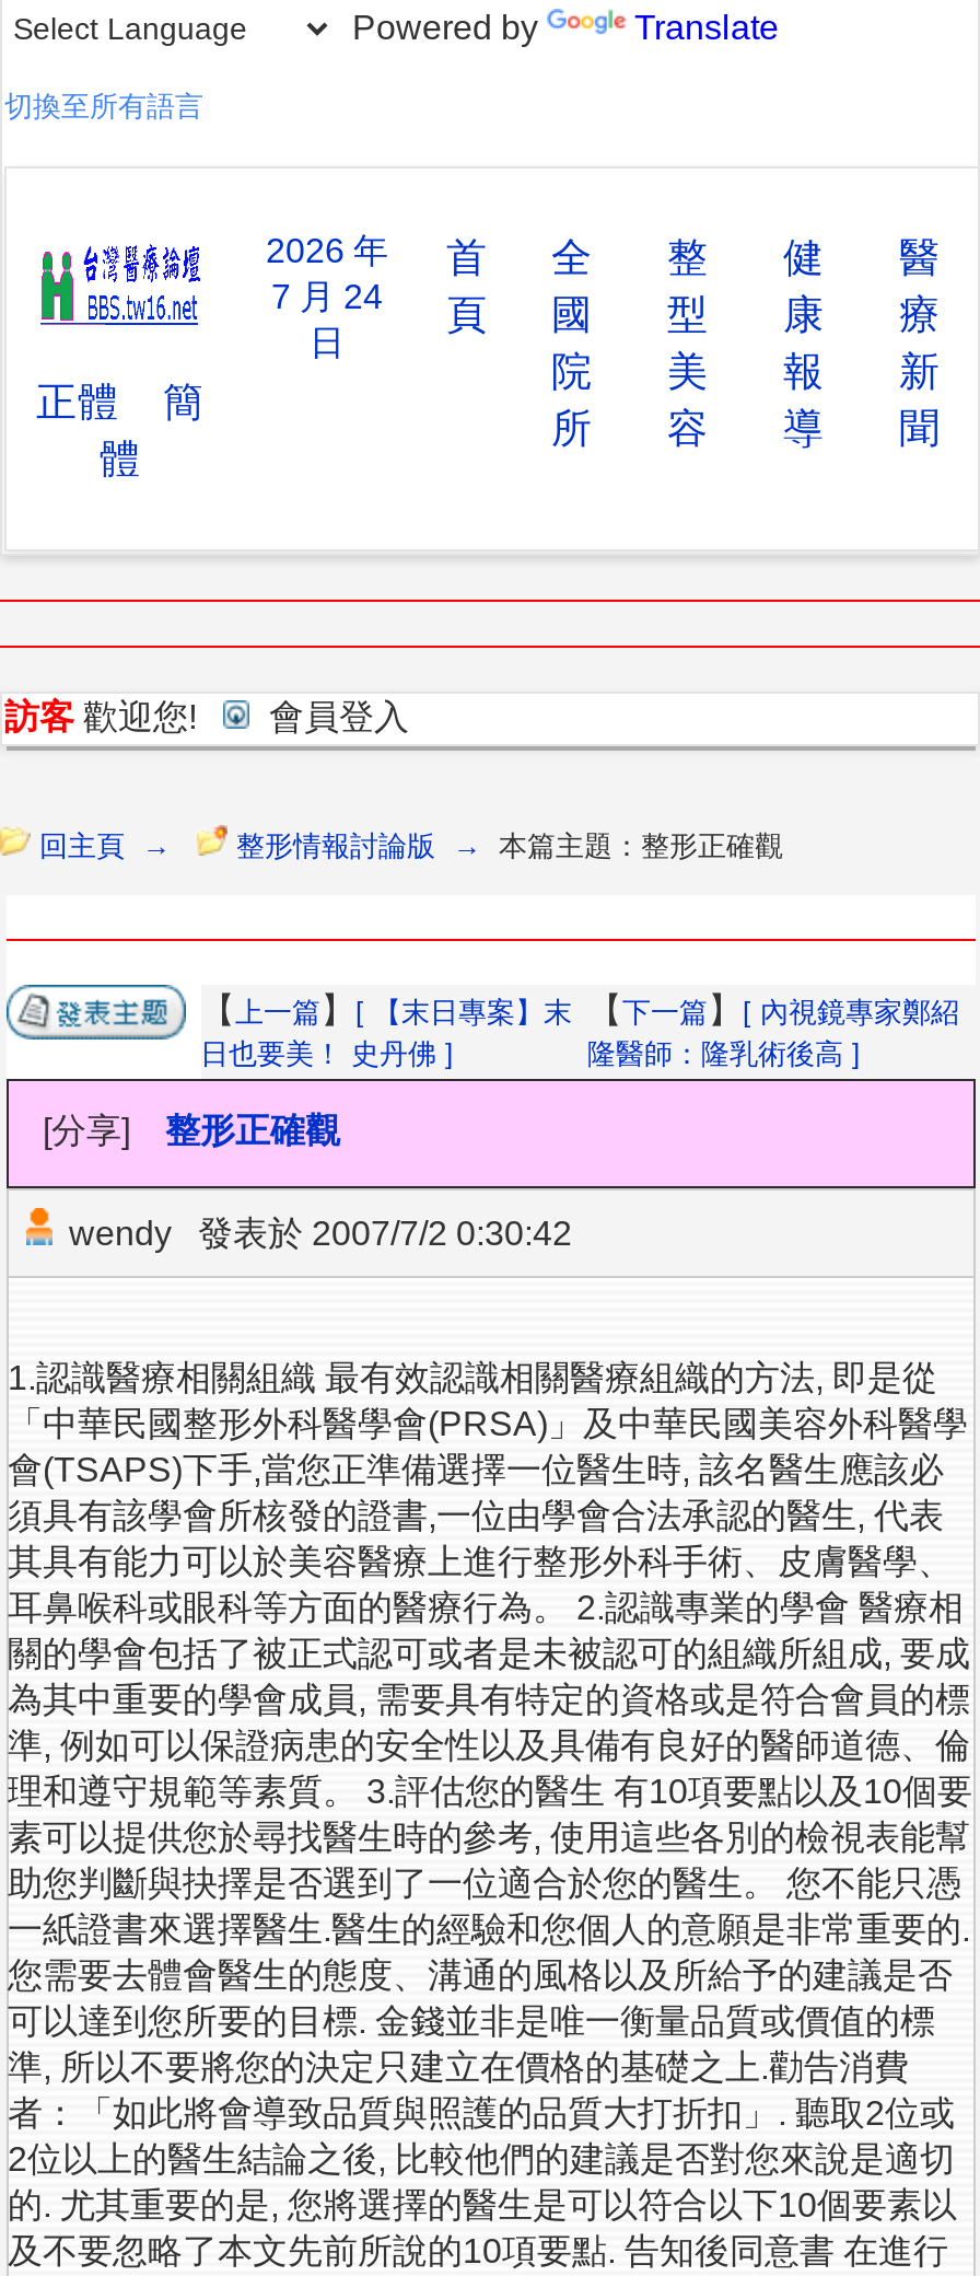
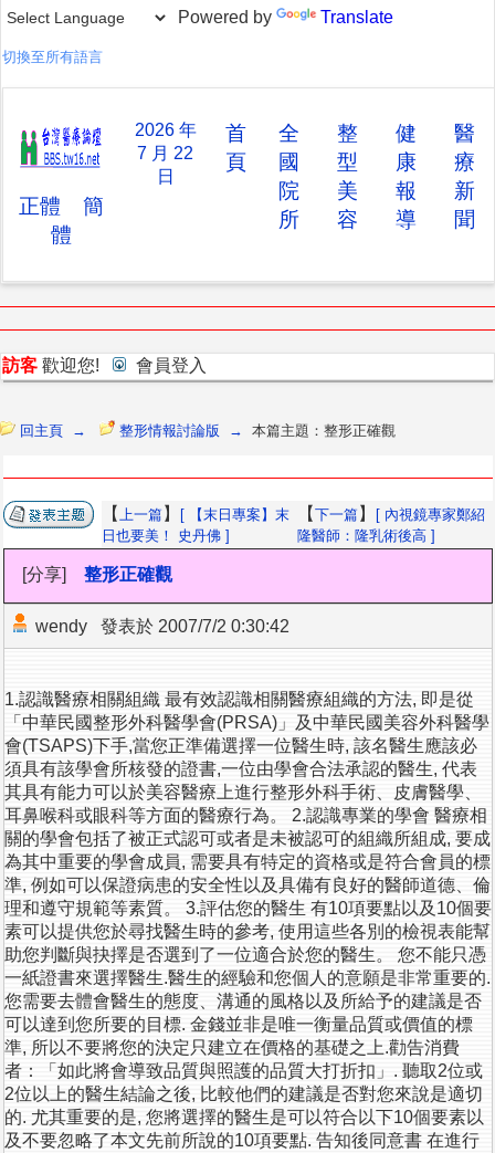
[271,278,383,315] 7 月 24 -> [137,144,193,163] 7 月 22

